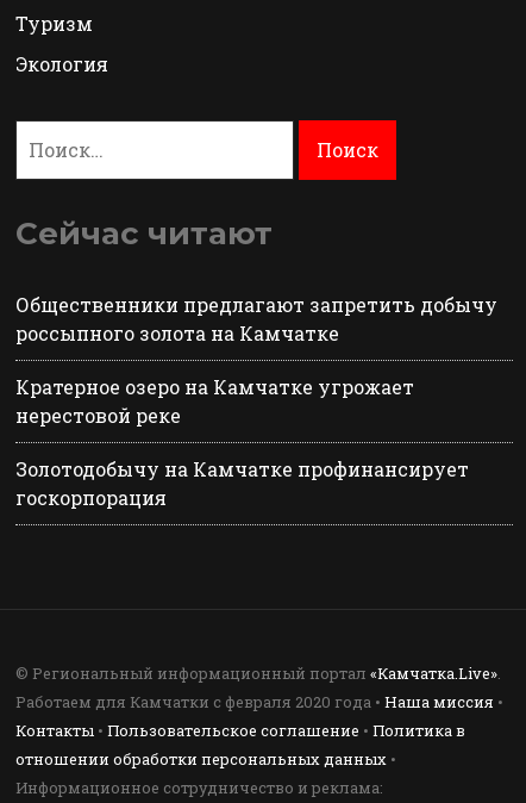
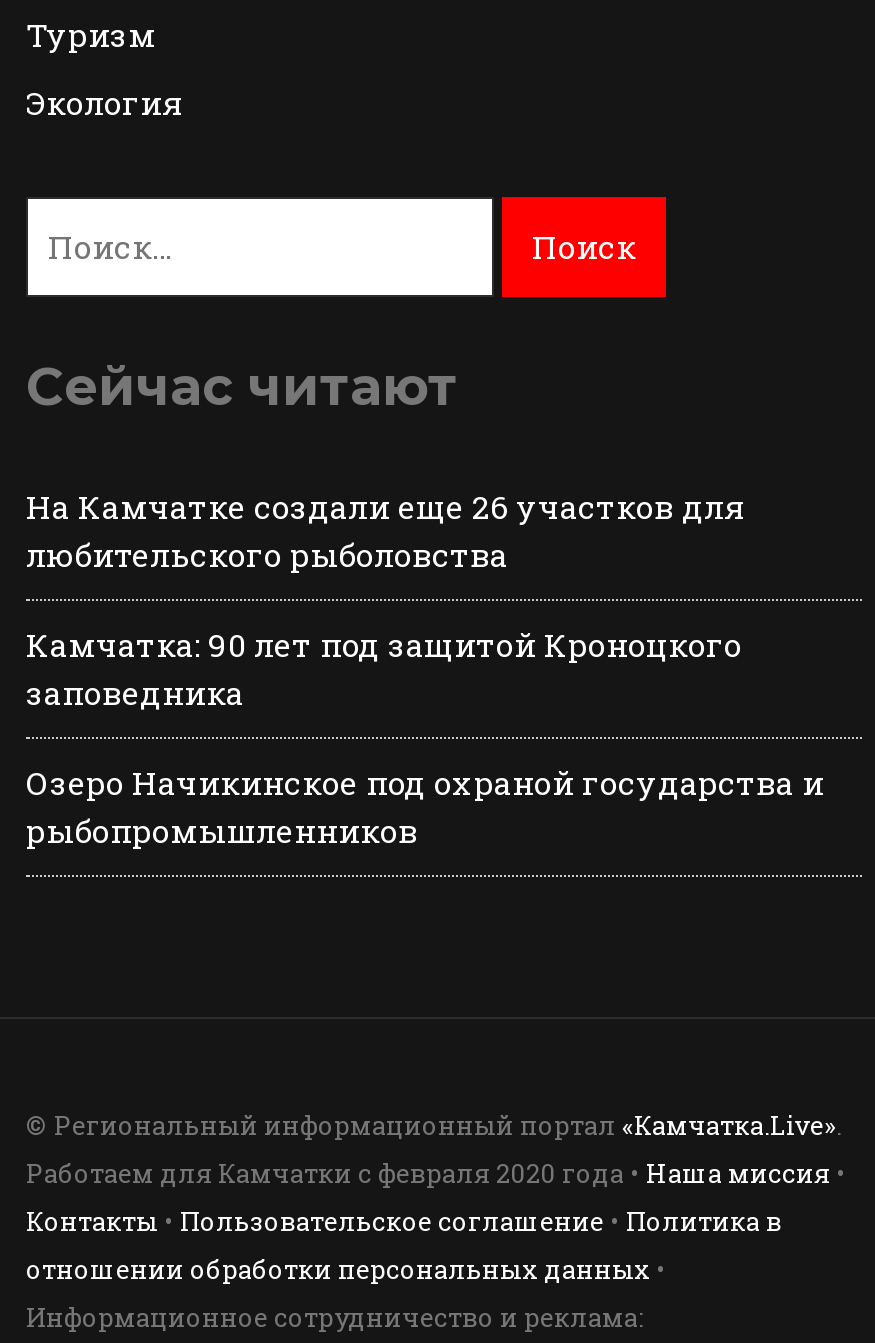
[15,291,497,345] Общественники предлагают запретить добычу | россыпного золота на Камчатке -> [26,484,744,574] На Камчатке создали еще 26 участков для | любительского рыболовства
[15,374,414,427] Кратерное озеро на Камчатке угрожает | нерестовой реке -> [26,622,742,712] Камчатка: 90 лет под защитой Кроноцкого | заповедника
[15,456,469,509] Золотодобычу на Камчатке профинансирует | госкорпорация -> [26,760,824,850] Озеро Начикинское под охраной государства и | рыбопромышленников

